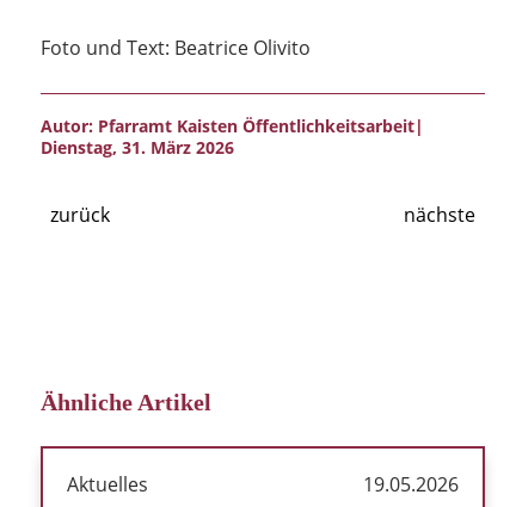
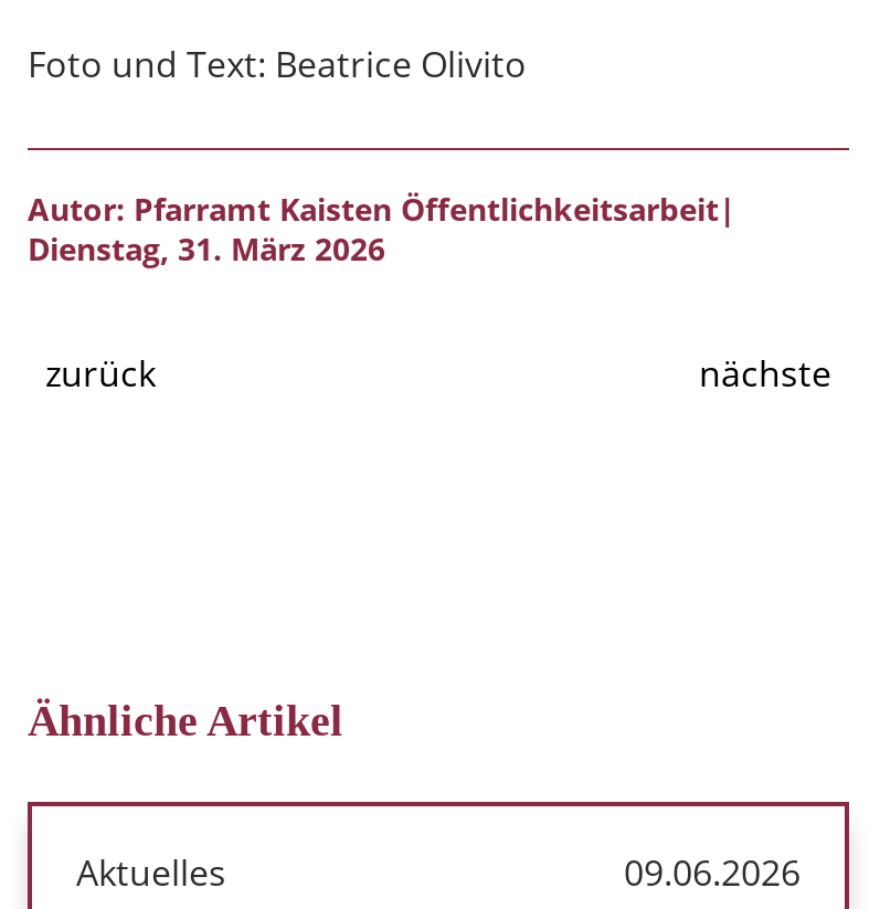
[363,471,459,497] 19.05.2026 -> [624,848,801,896] 09.06.2026

